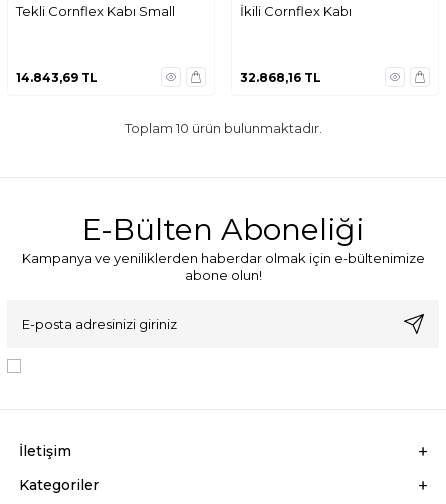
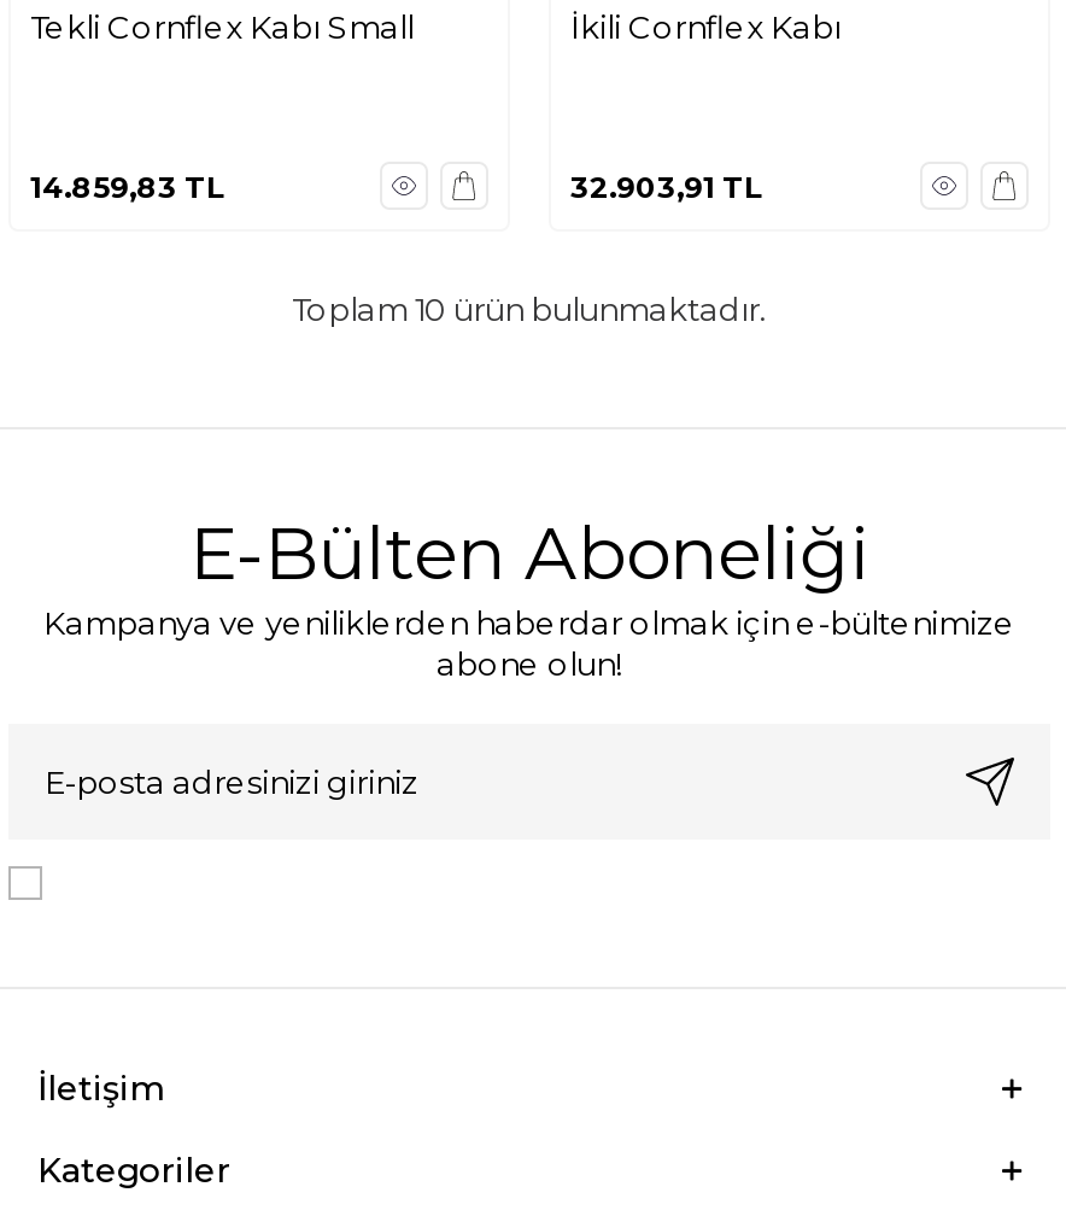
[16,70,98,85] 14.843,69 TL -> [30,169,225,205] 14.859,83 TL
[240,70,321,85] 32.868,16 TL -> [570,169,763,205] 32.903,91 TL

